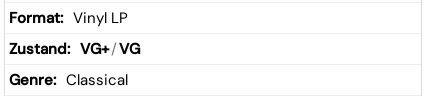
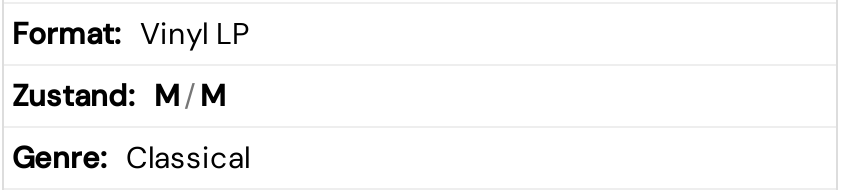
[80,39,140,59] VG+ / VG -> [154,76,226,116] M / M

